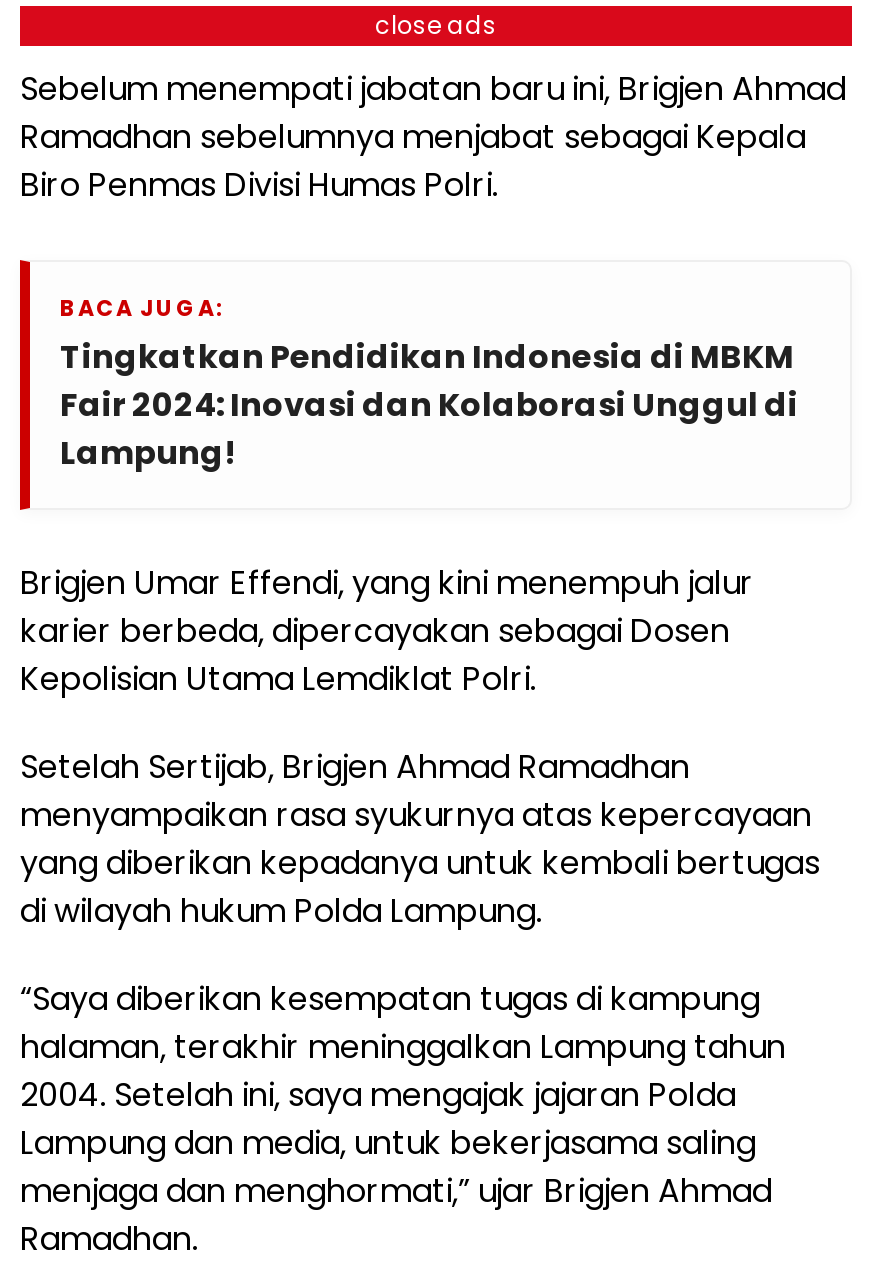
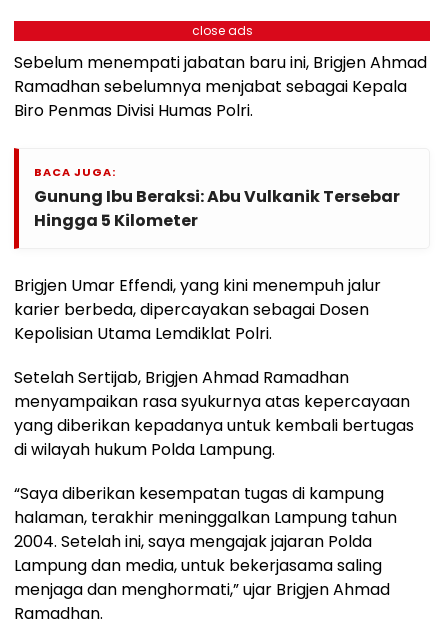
[60,334,798,476] Tingkatkan Pendidikan Indonesia di MBKM | Fair 2024: Inovasi dan Kolaborasi Unggul di | Lampung! -> [34,185,400,232] Gunung Ibu Beraksi: Abu Vulkanik Tersebar | Hingga 5 Kilometer

